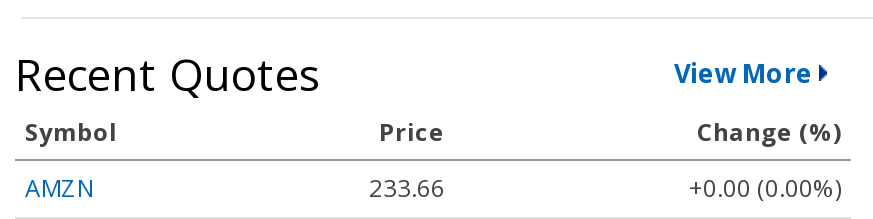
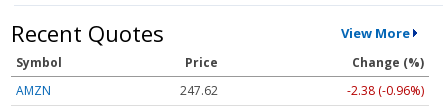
[369,170,445,204] 233.66 -> [180,81,218,98] 247.62
[689,170,841,204] +0.00 (0.00%) -> [347,81,424,98] -2.38 (-0.96%)

